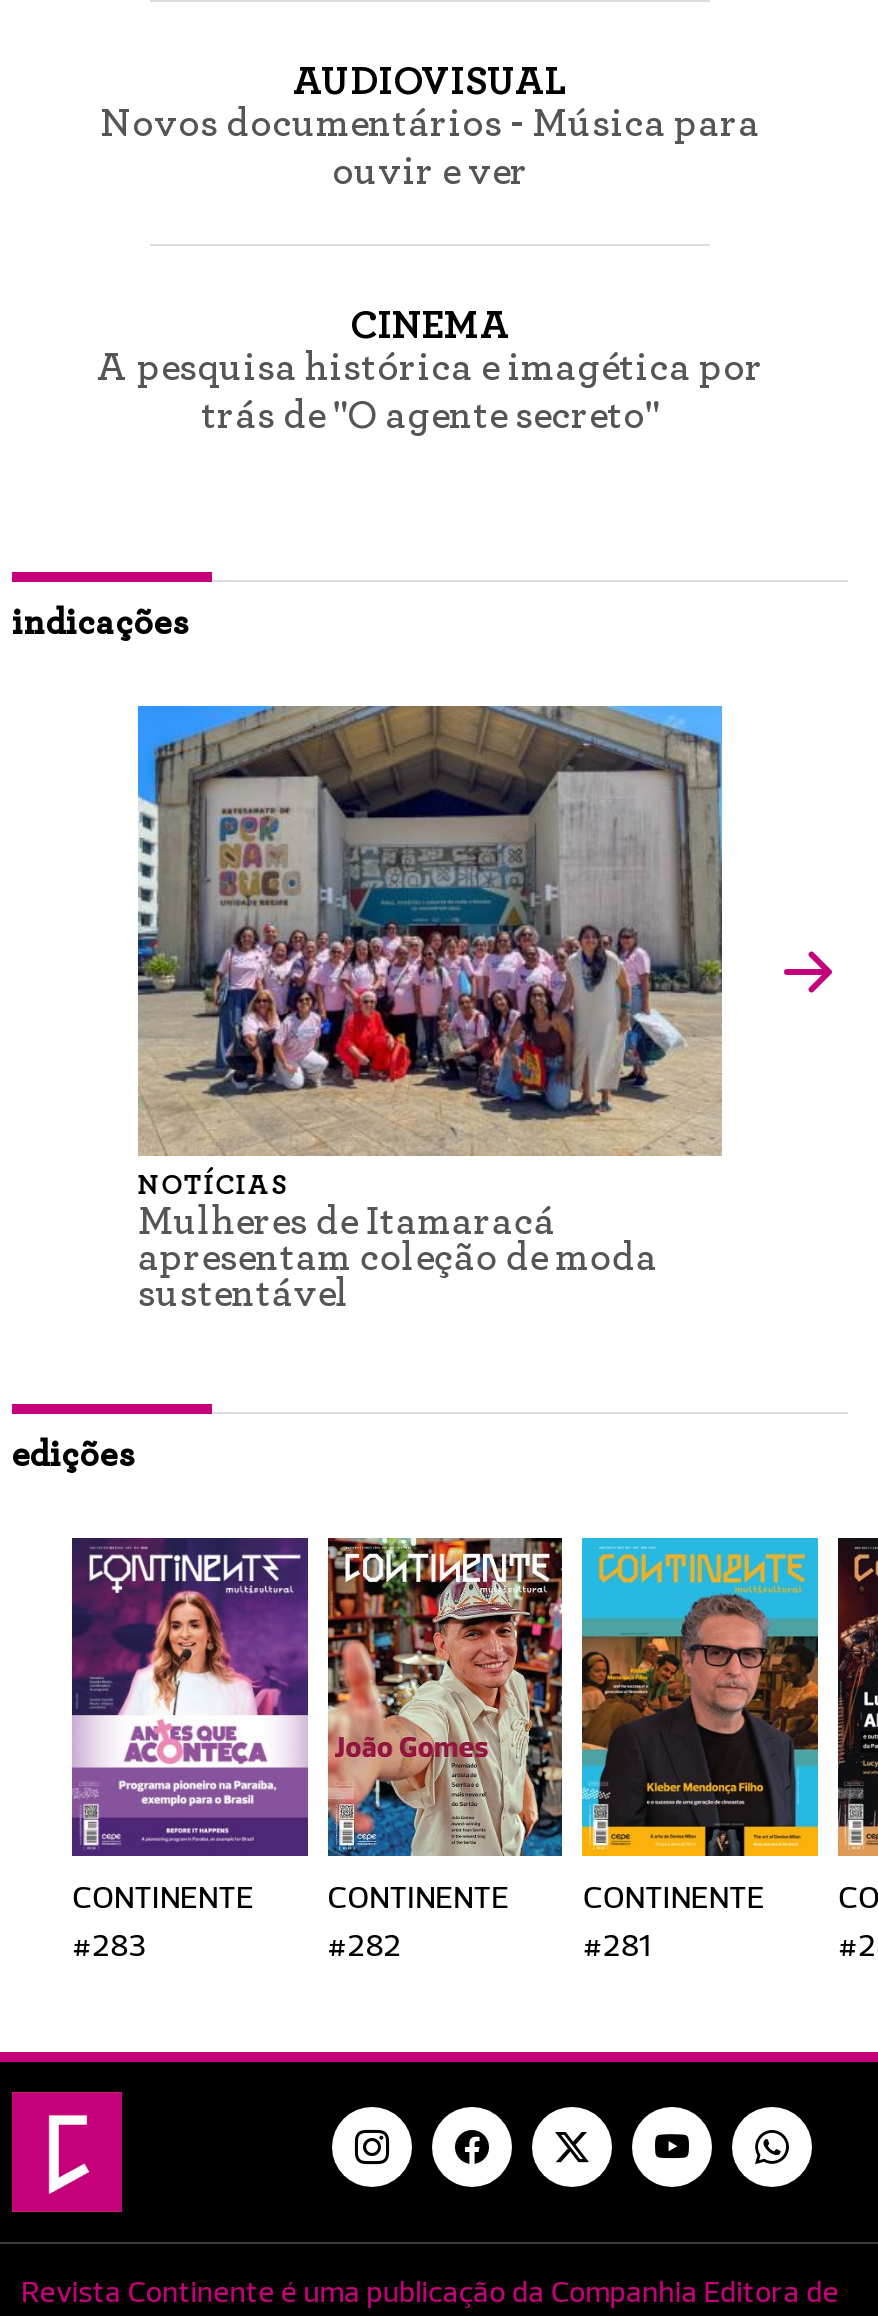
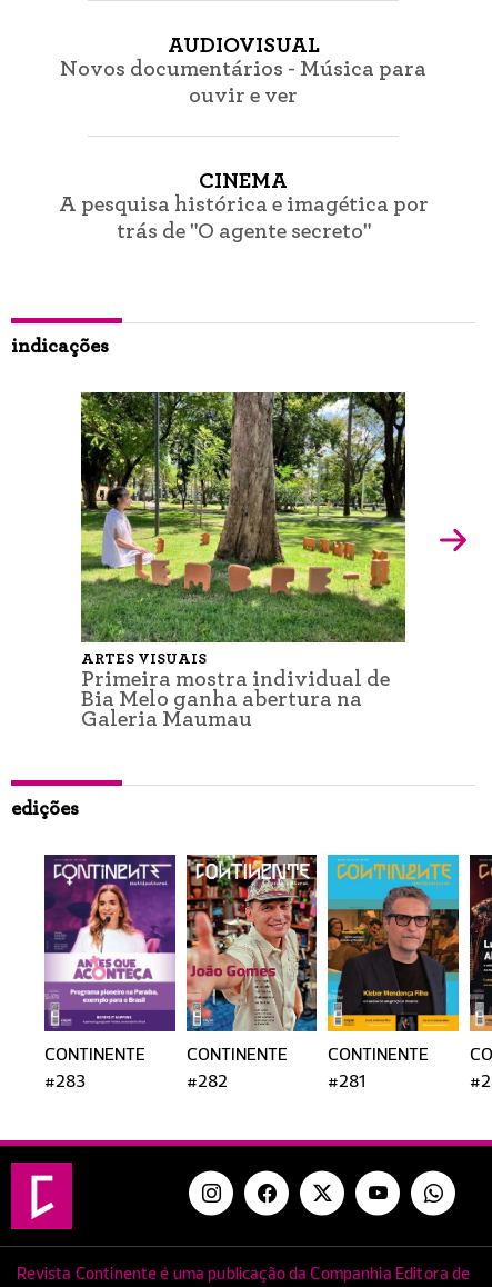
[136,704,724,1314] [image] | NOTÍCIAS | Mulheres de Itamaracá | apresentam coleção de moda | sustentável -> [80,391,406,730] [image] | ARTES VISUAIS | Primeira mostra individual de | Bia Melo ganha abertura na | Galeria Maumau

